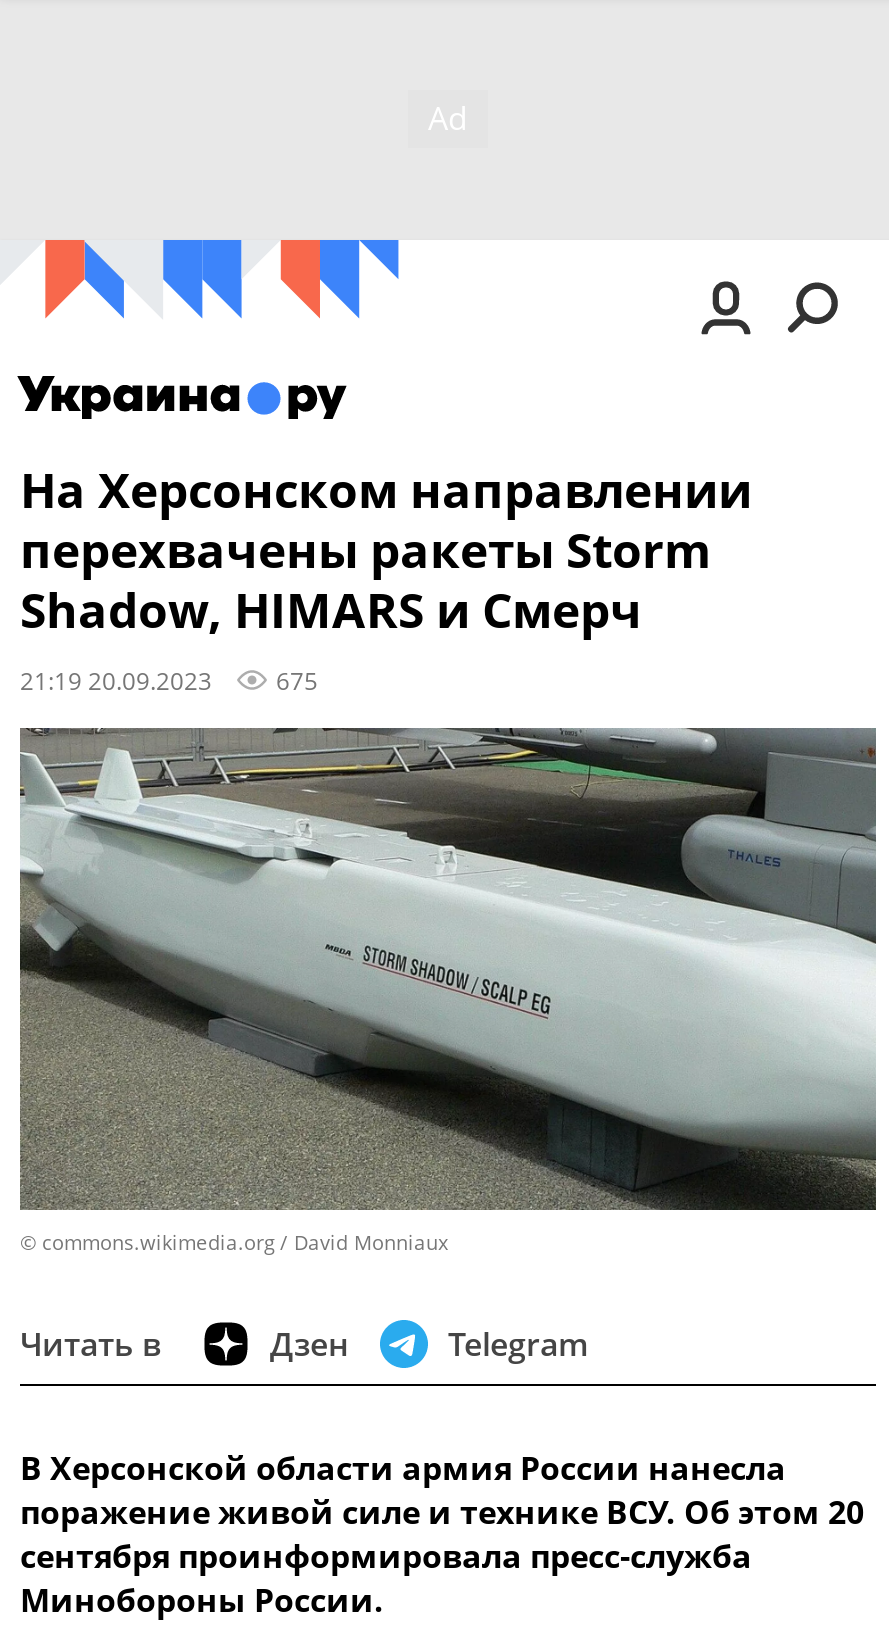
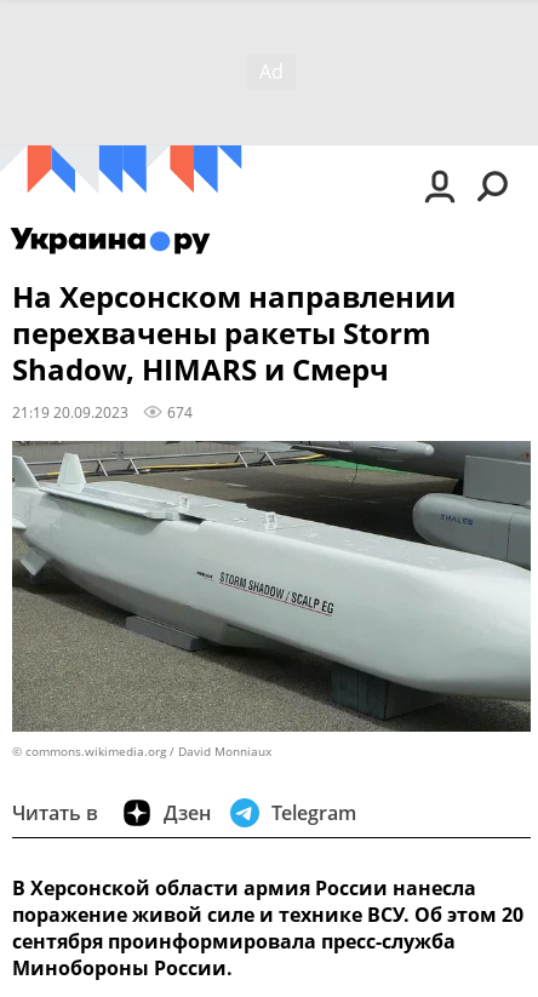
[20,664,318,696] 21:19 20.09.2023 675 -> [12,402,193,422] 21:19 20.09.2023 674

